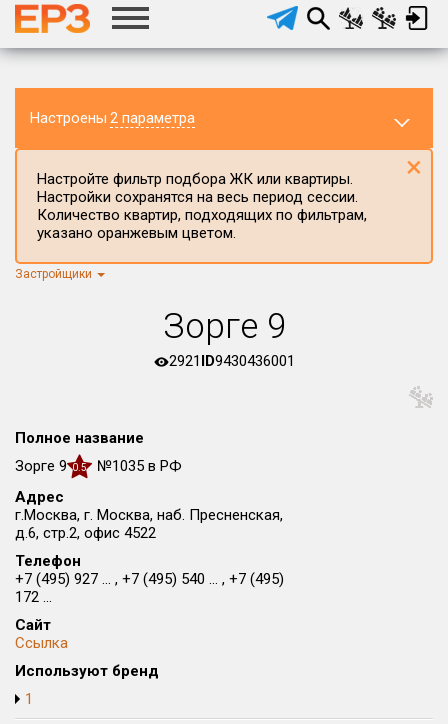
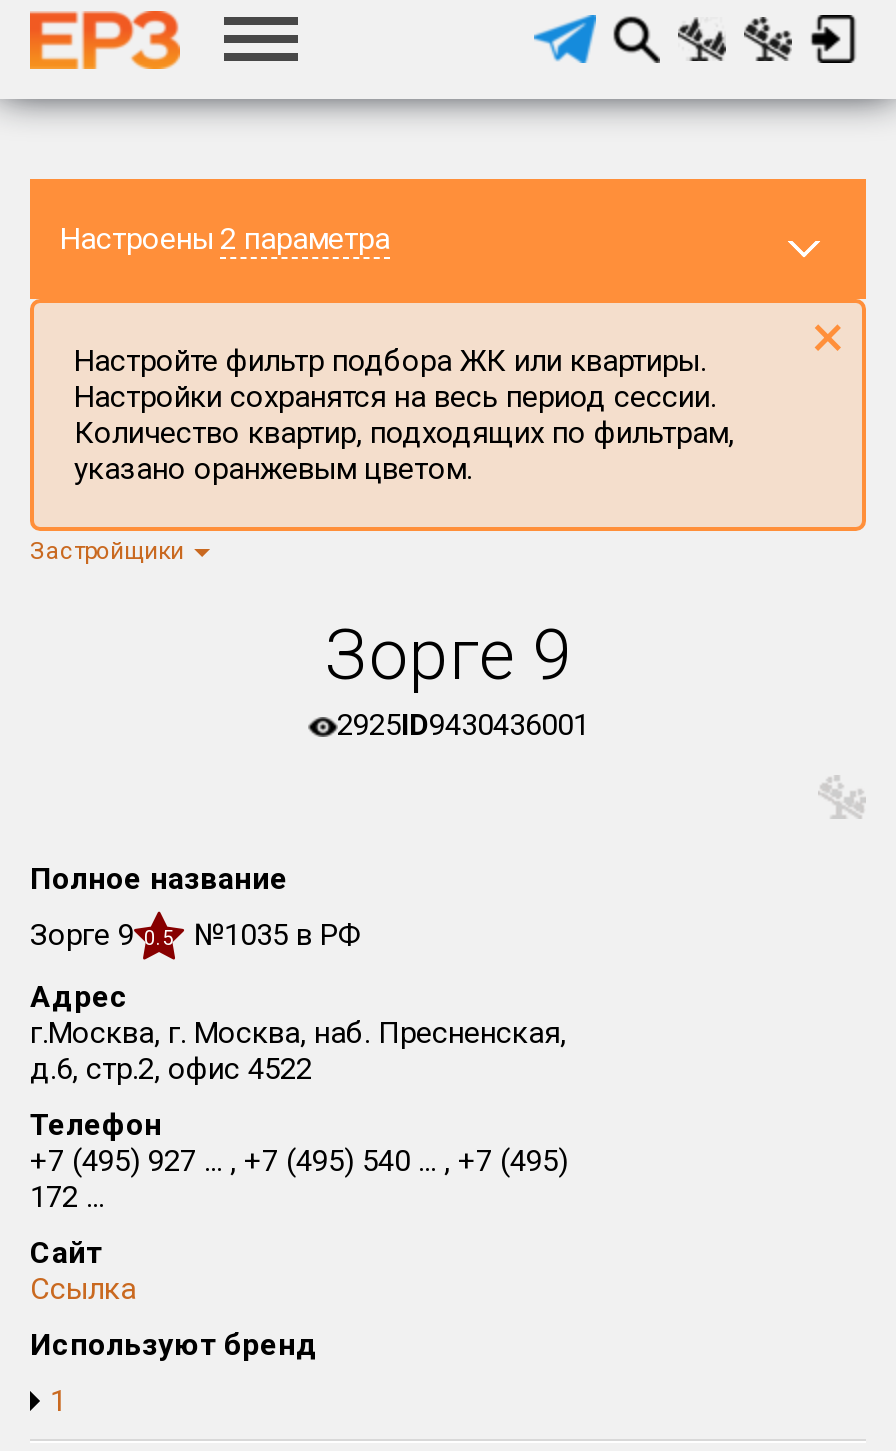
[168,352,294,370] 2921ID9430436001 -> [337,707,589,743] 2925ID9430436001

